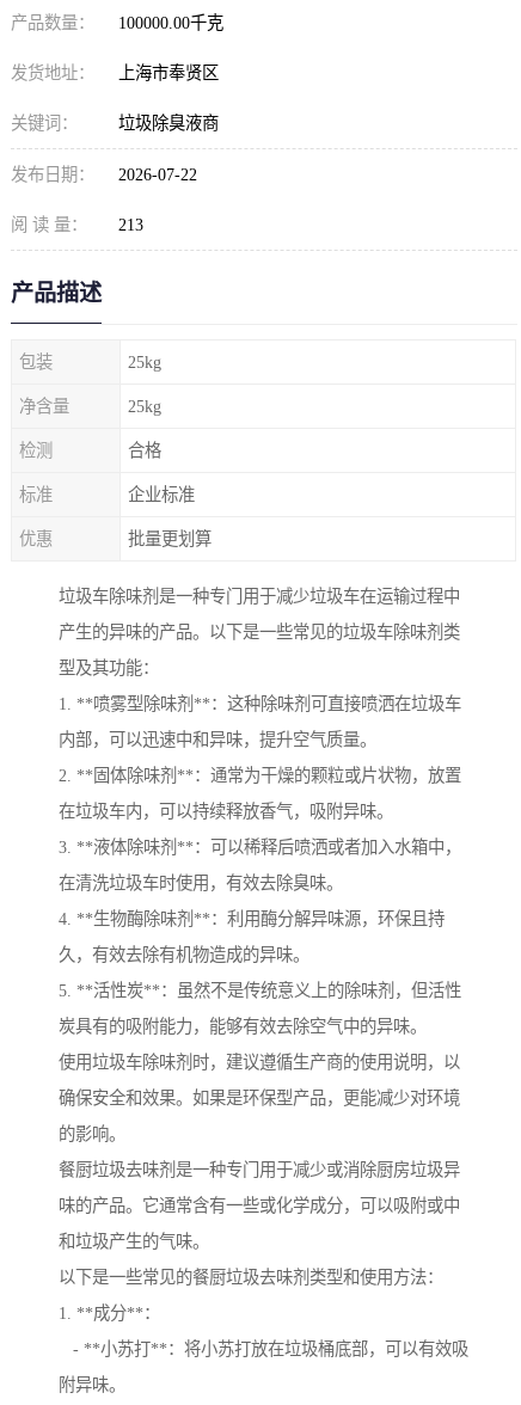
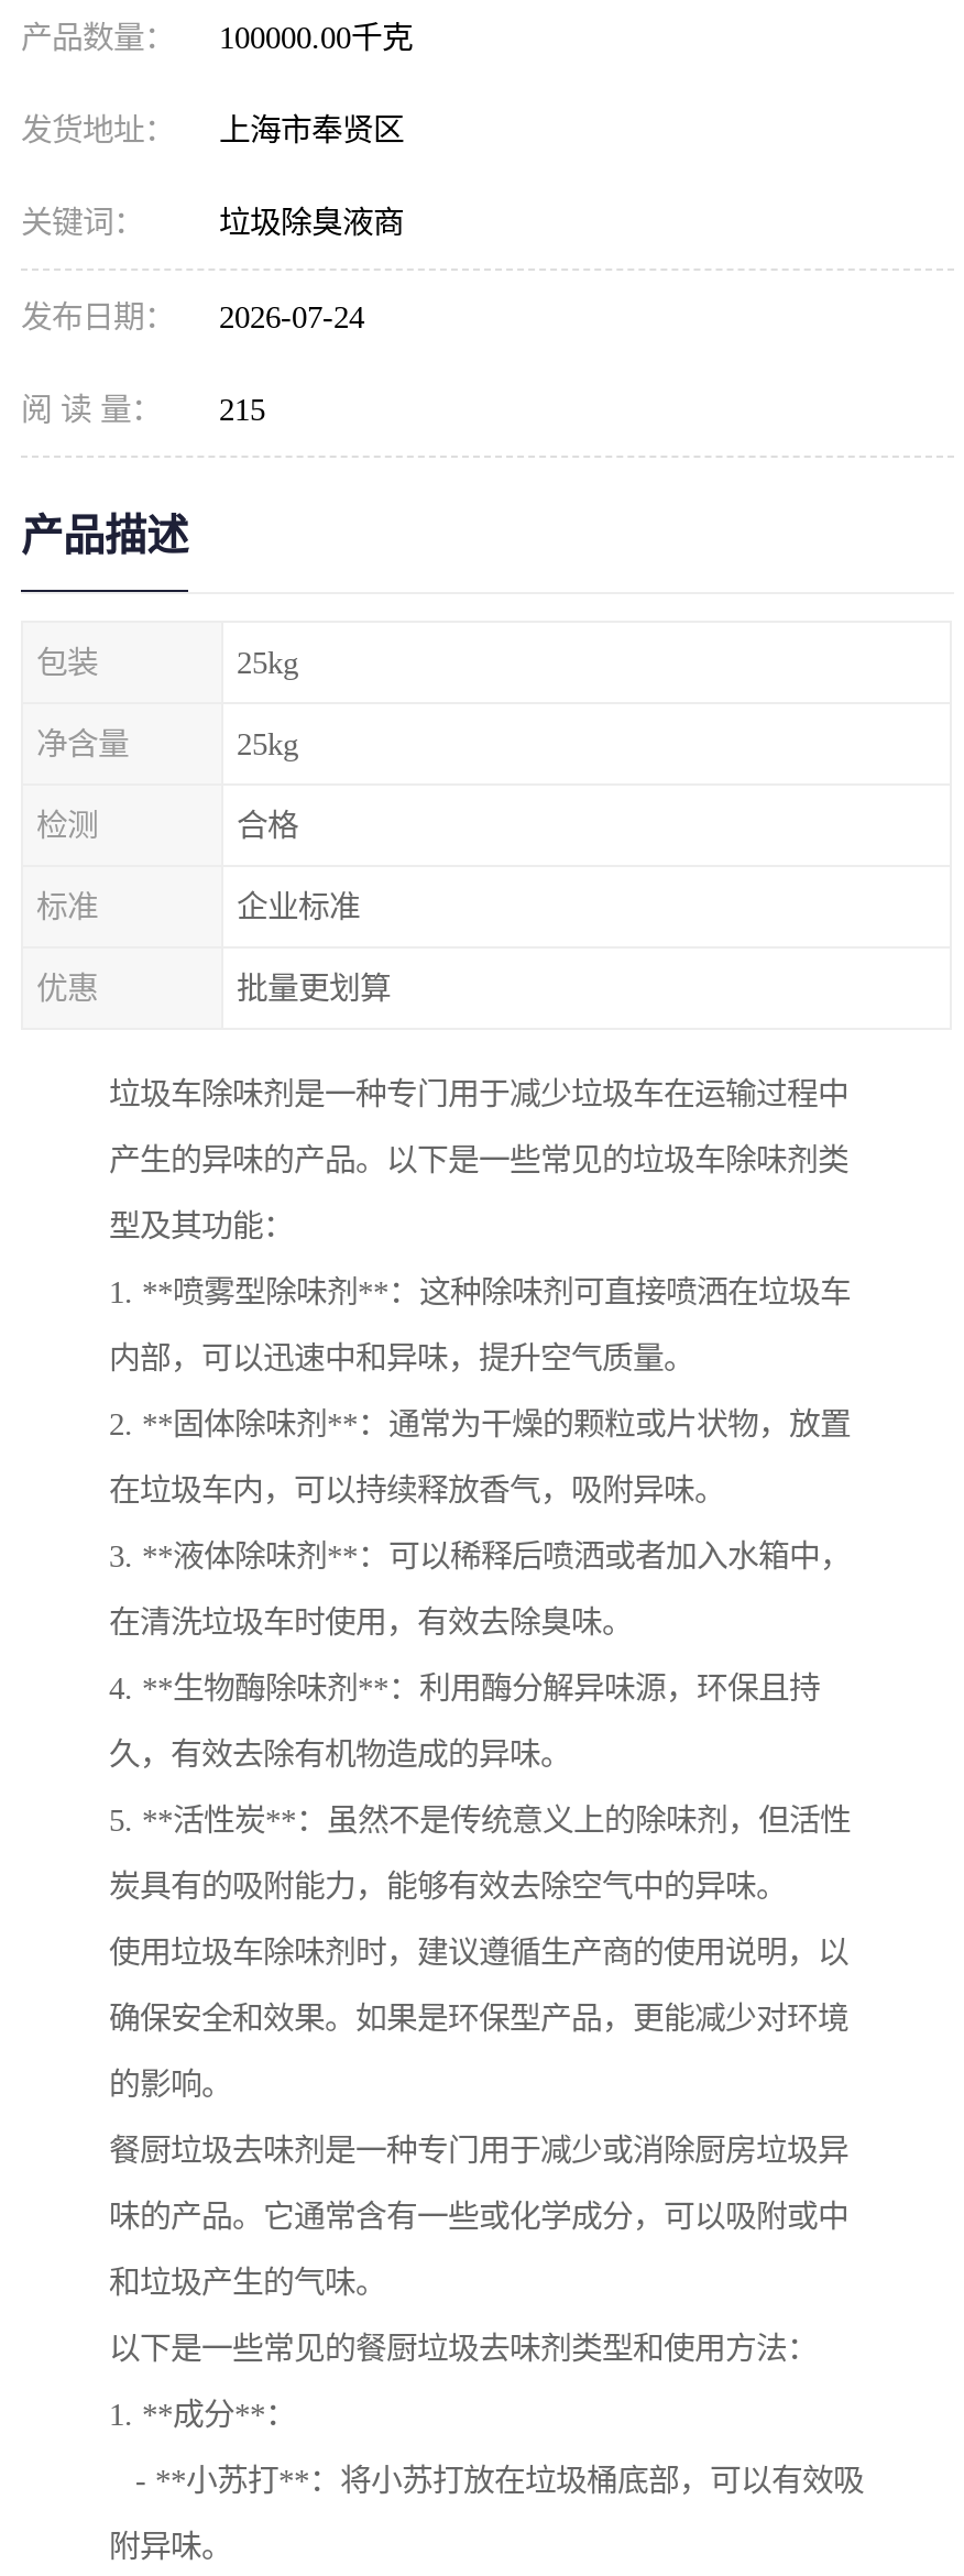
[11,165,197,184] 发布日期： 2026-07-22 -> [21,299,364,335] 发布日期： 2026-07-24
[11,215,143,234] 阅 读 量： 213 -> [21,392,265,427] 阅 读 量： 215

